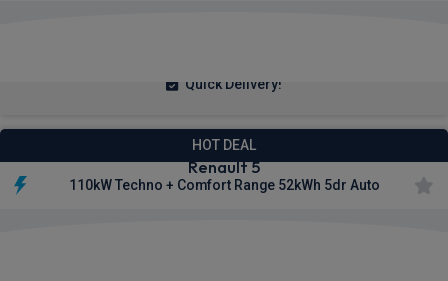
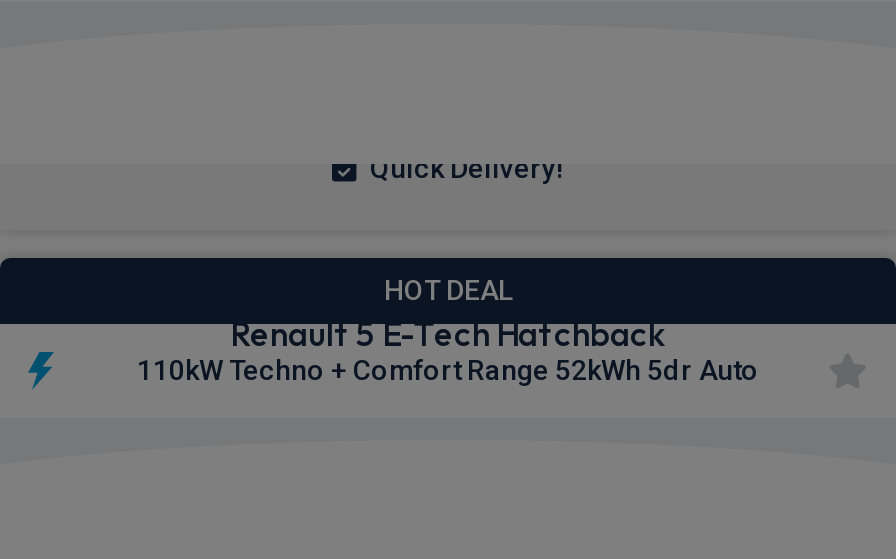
[187,156,260,177] Renault 5 -> [230,313,666,355] Renault 5 E-Tech Hatchback

